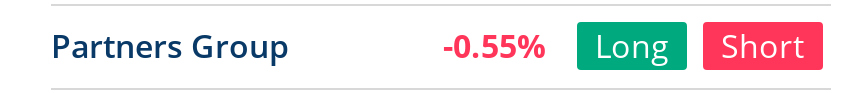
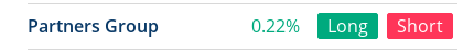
[443,24,805,68] -0.55% Long Short -> [251,14,443,38] 0.22% Long Short

